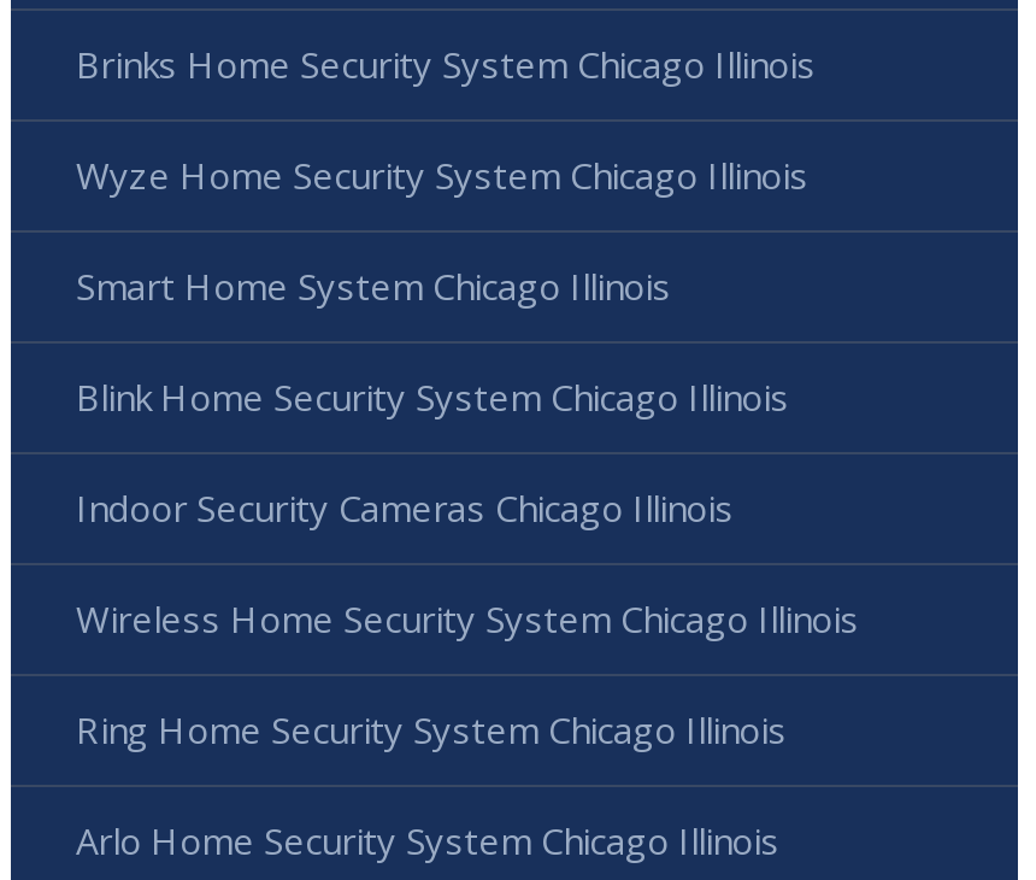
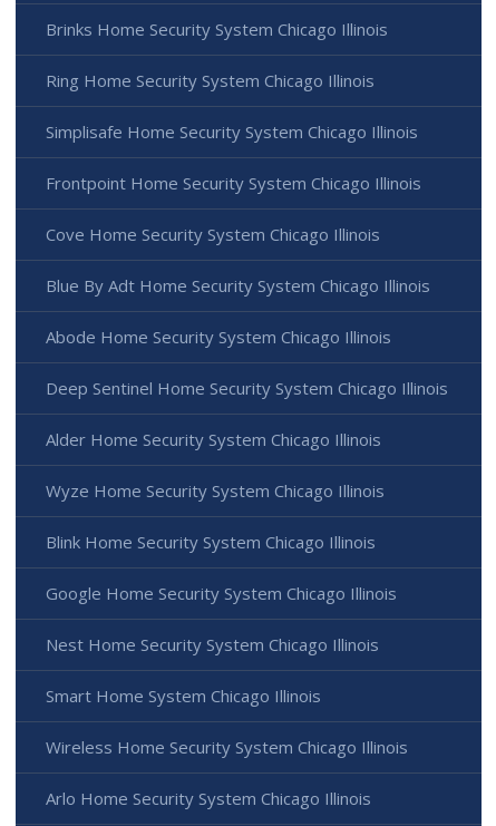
moved [76,150,808,420] -> [46,479,385,553]: Wyze Home Security System Chicago Illinois | Blink Home Security System Chicago Illinois
moved [76,261,859,642] -> [46,684,408,758]: Smart Home System Chicago Illinois | Wireless Home Security System Chicago Illinois
[76,483,734,531] Indoor Security Cameras Chicago Illinois -> none
moved [76,705,787,753] -> [46,69,375,91]: Ring Home Security System Chicago Illinois
none -> [46,120,448,655] Simplisafe Home Security System Chicago Illinois | Frontpoint Home Security System Chicago Illinois | Cove Home Security System Chicago Illinois | Blue By Adt Home Security System Chicago Illinois | Abode Home Security System Chicago Illinois | Deep Sentinel Home Security System Chicago Illinois | Alder Home Security System Chicago Illinois | Google Home Security System Chicago Illinois | Nest Home Security System Chicago Illinois

